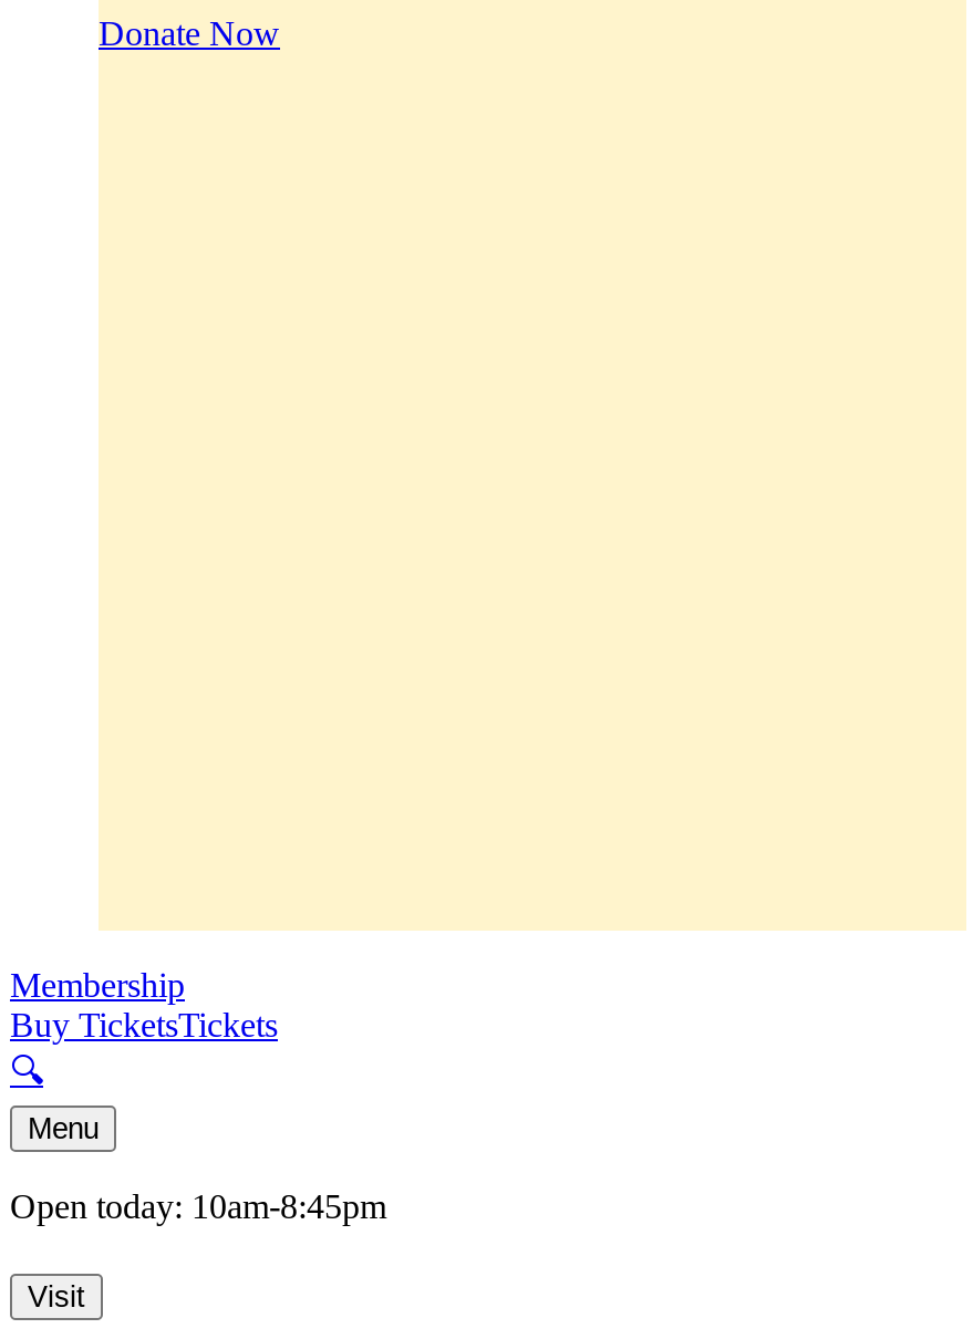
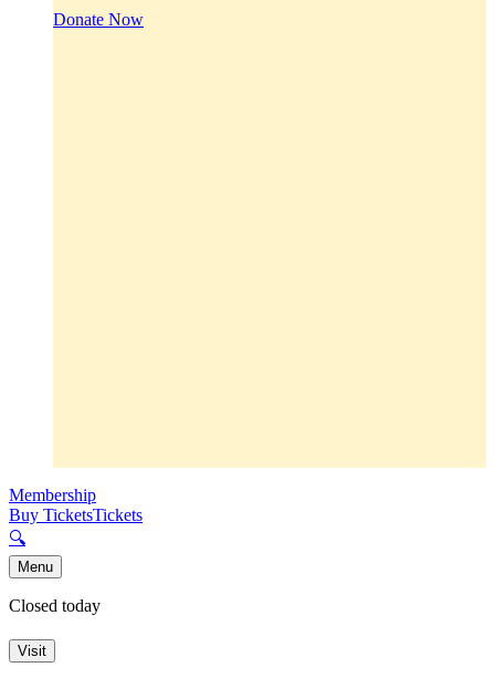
[10,1188,386,1226] Open today: 10am-8:45pm -> [9,596,101,615] Closed today

